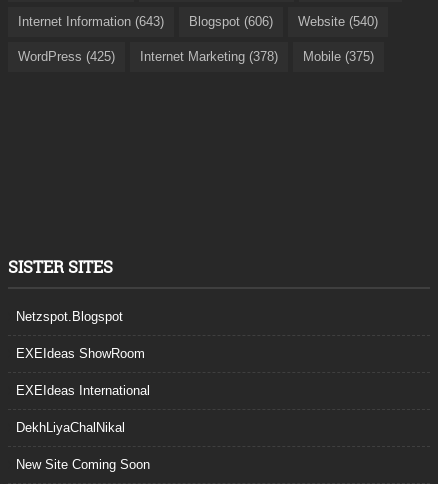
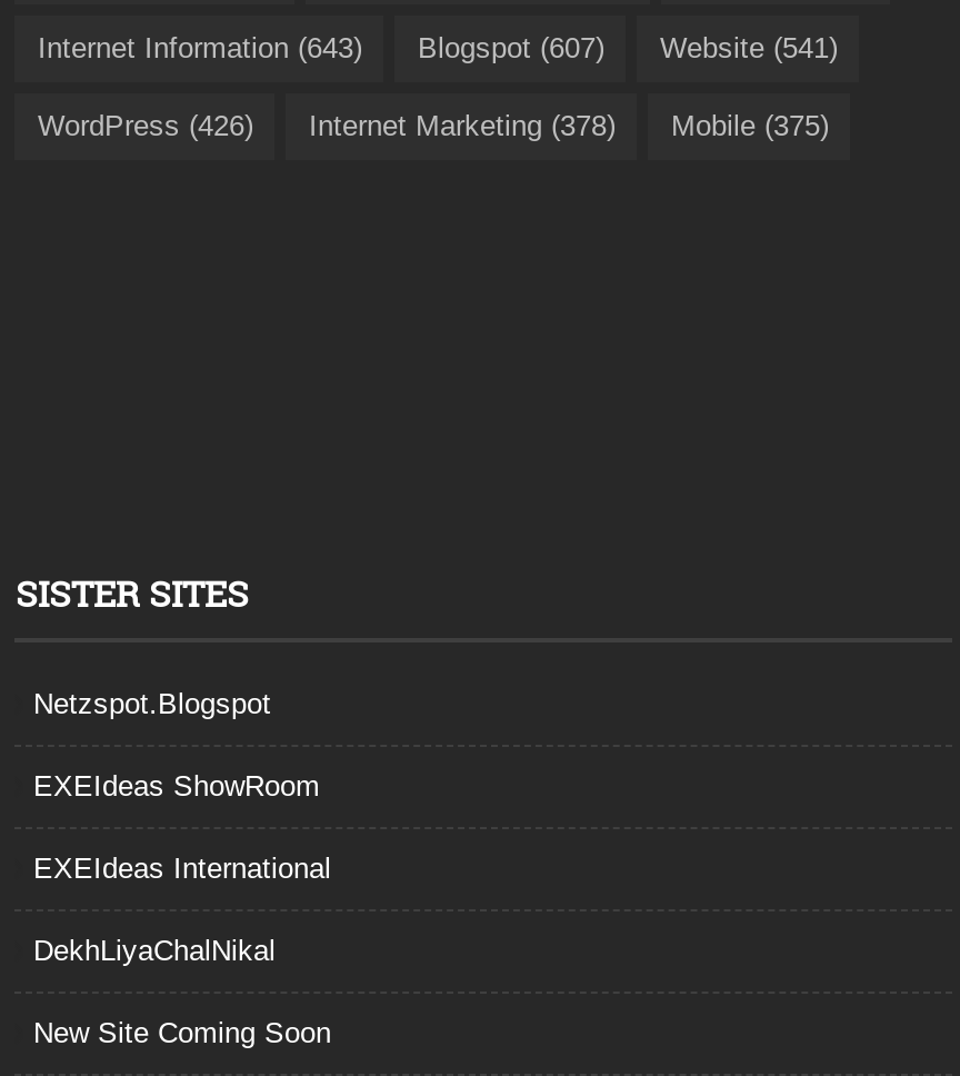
[189,14,273,29] Blogspot (606) -> [418,32,604,65] Blogspot (607)
[298,14,378,29] Website (540) -> [660,32,838,65] Website (541)
[18,49,374,64] WordPress (425) Internet Marketing (378) Mobile (375) -> [38,110,829,143] WordPress (426) Internet Marketing (378) Mobile (375)

